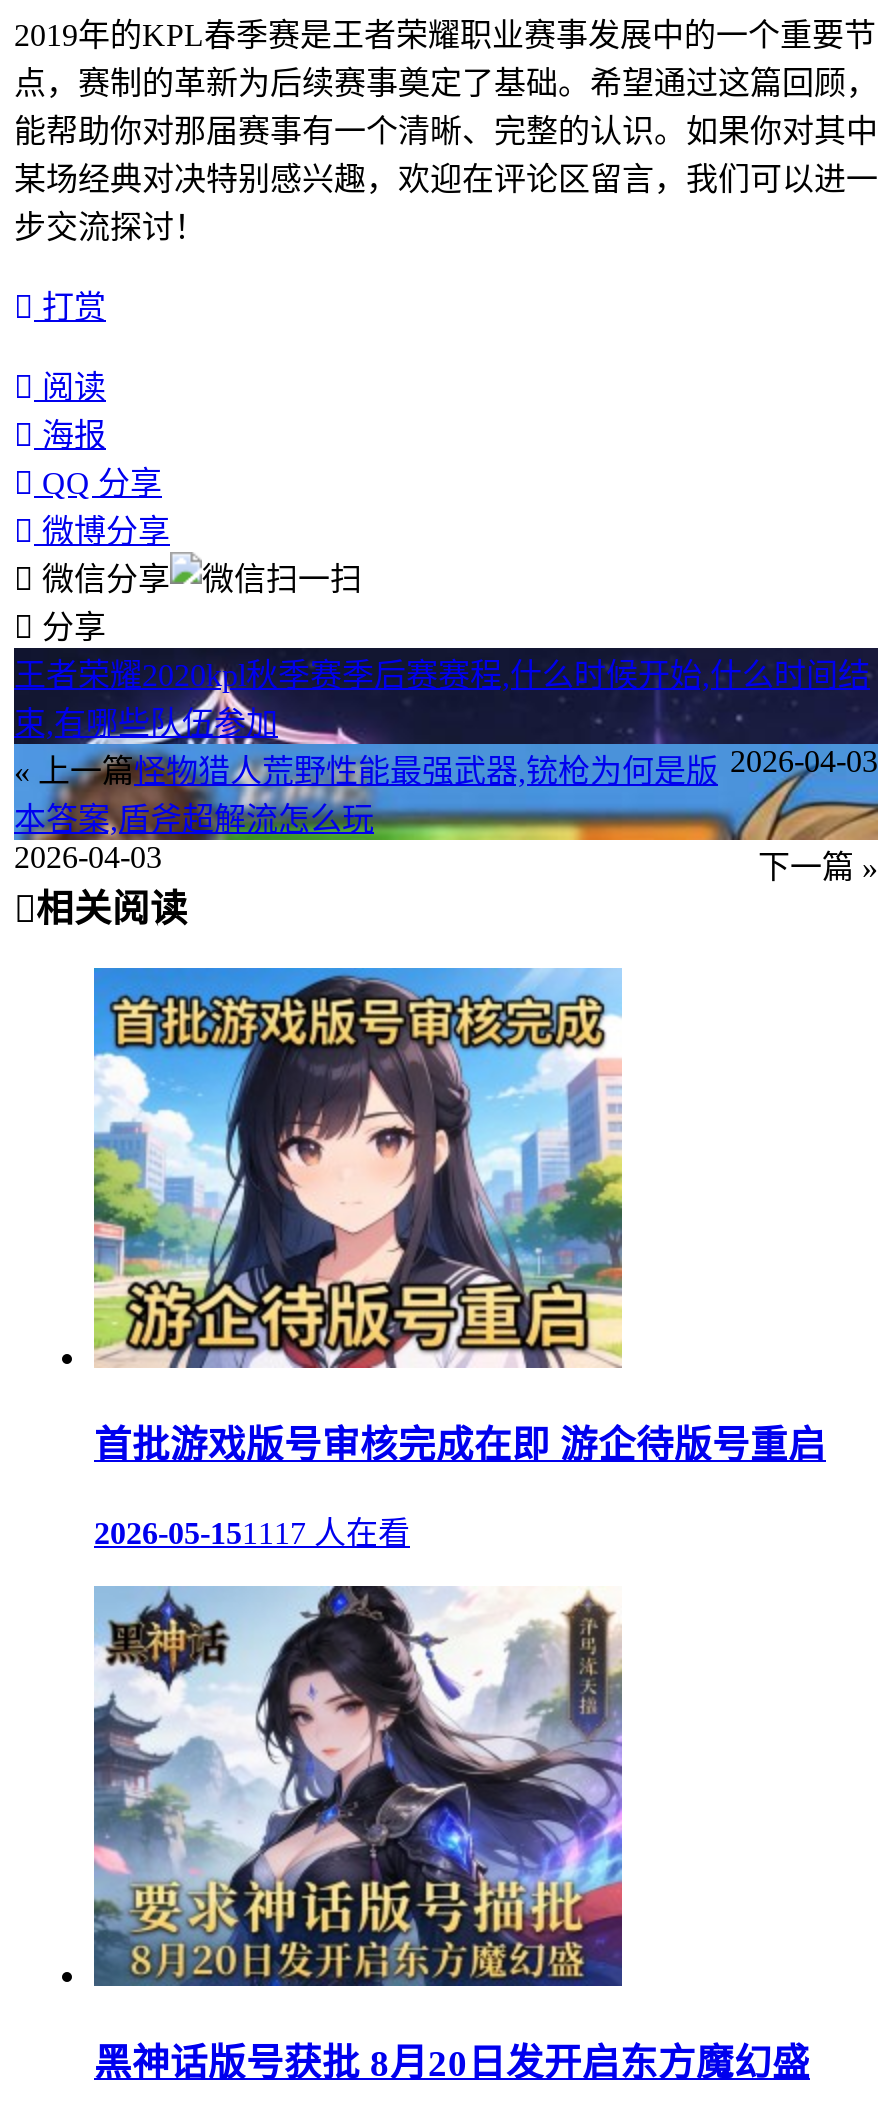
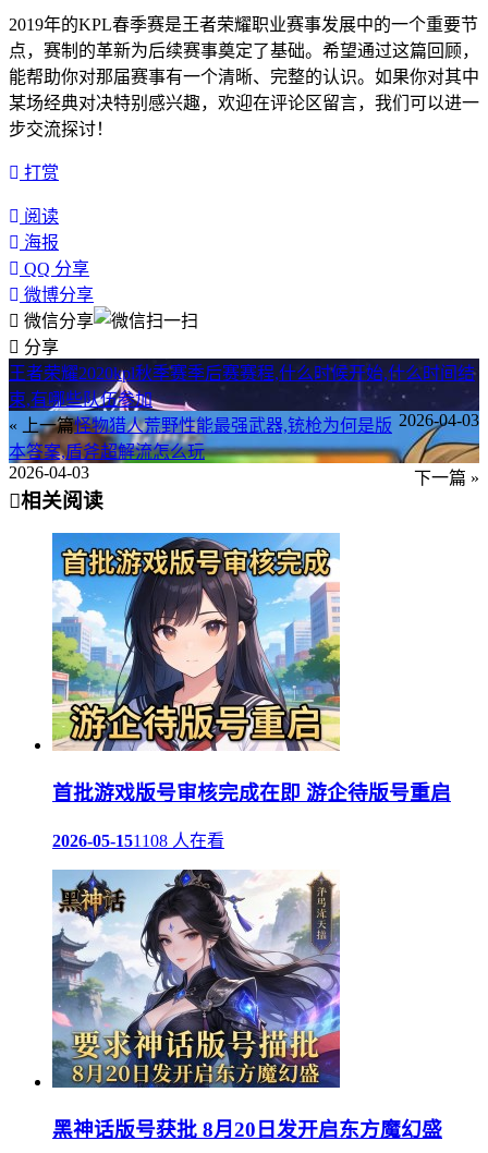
[94,1516,410,1550] 2026-05-151117 人在看 -> [52,831,224,850] 2026-05-151108 人在看

